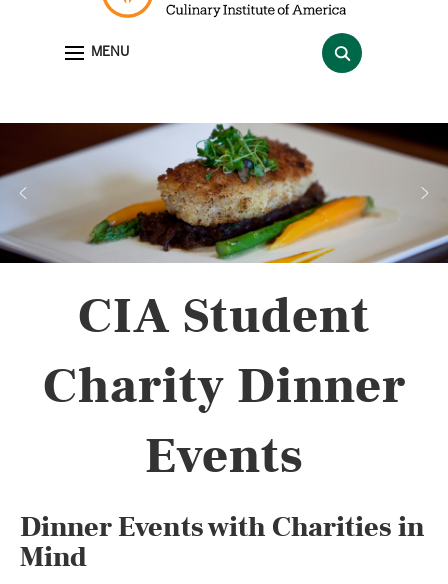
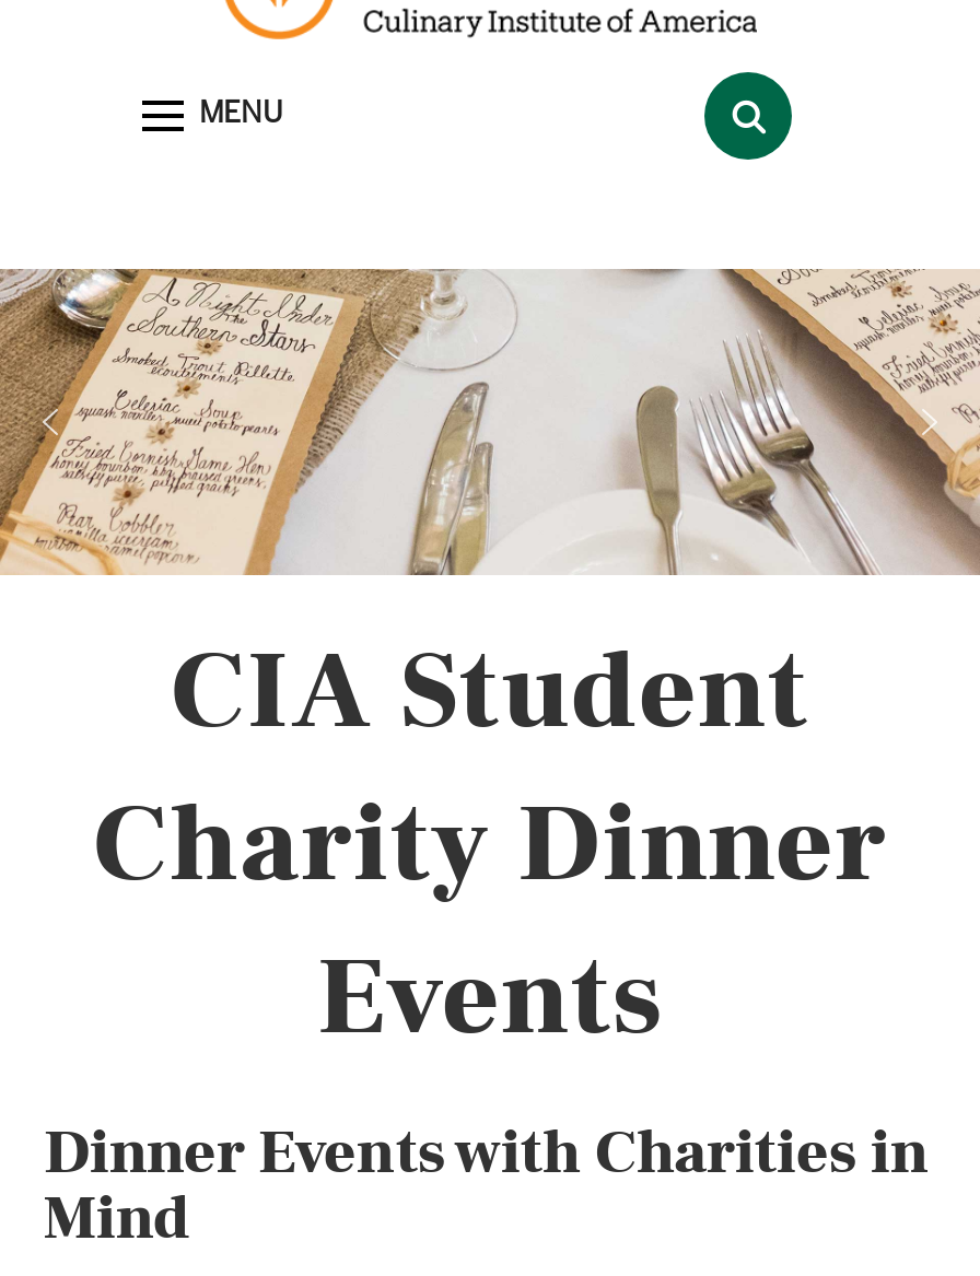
[3,122,445,264] [image] -> [7,267,973,577] [image]

